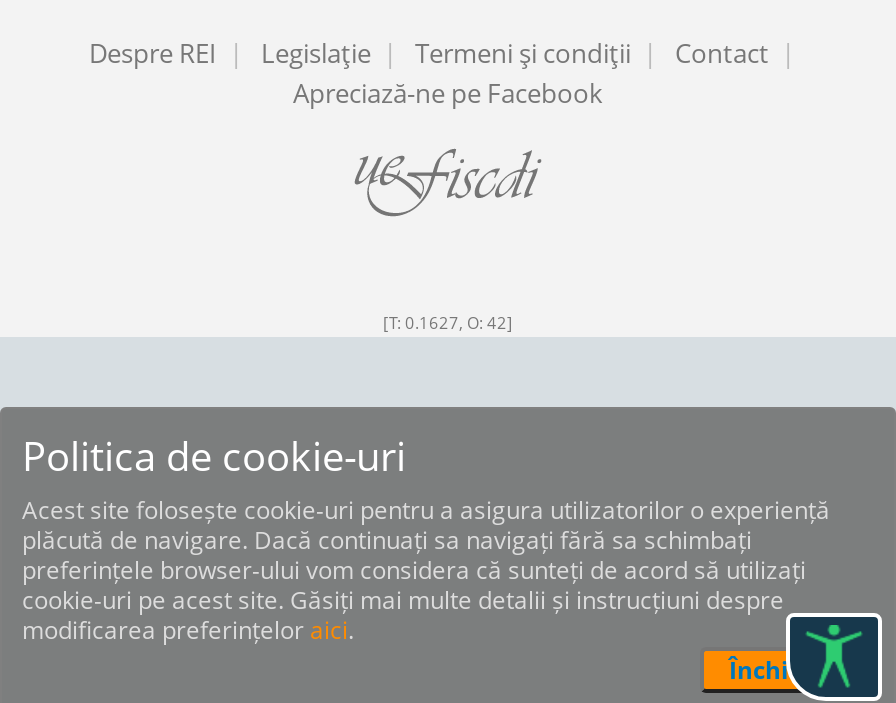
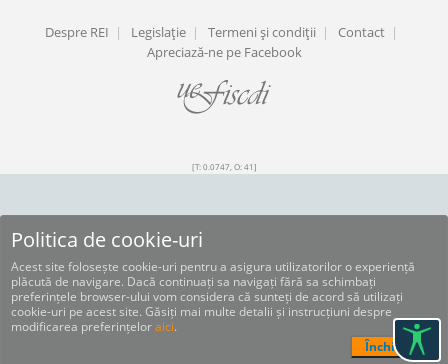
[383,311,513,333] [T: 0.1627, O: 42] -> [191,161,256,172] [T: 0.0747, O: 41]

